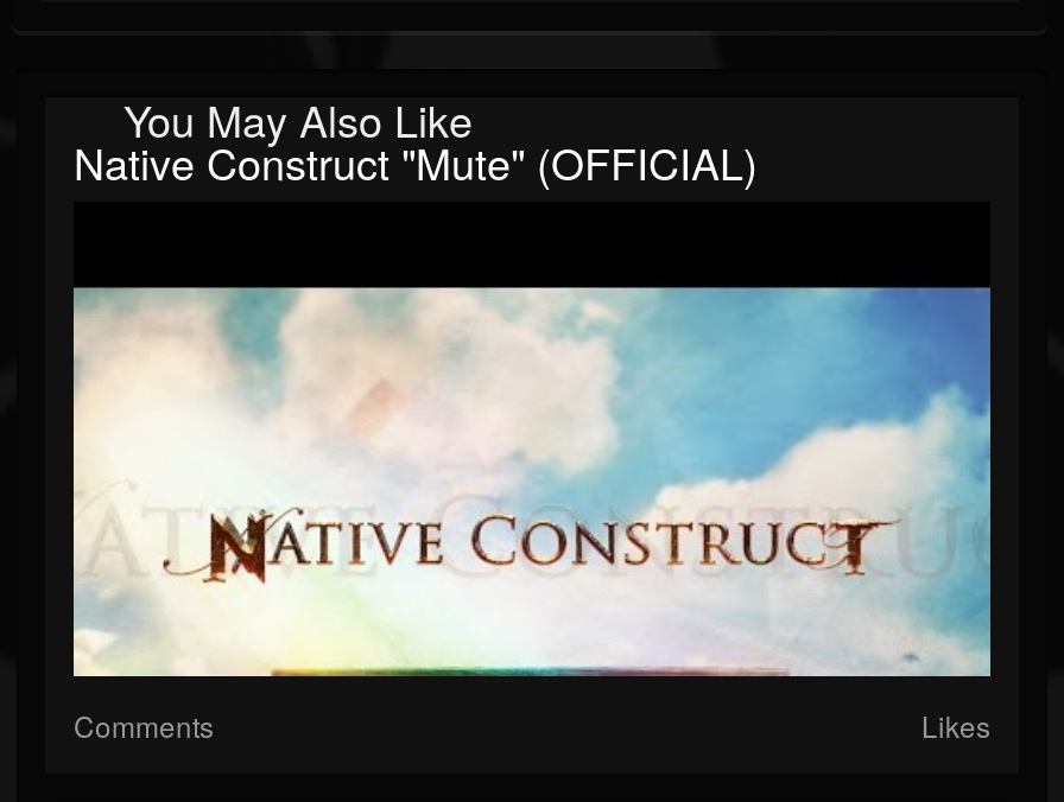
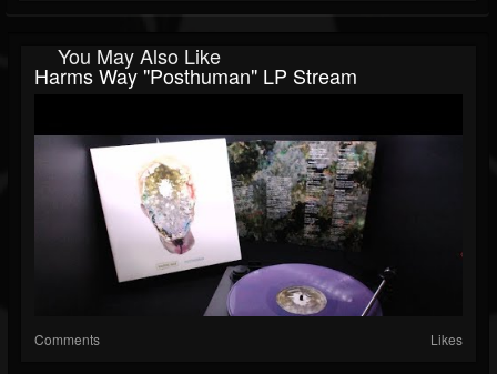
[74,131,758,192] Native Construct "Mute" (OFFICIAL) -> [34,61,357,90] Harms Way "Posthuman" LP Stream
[71,285,993,679] [image] -> [34,134,463,316] [image]

